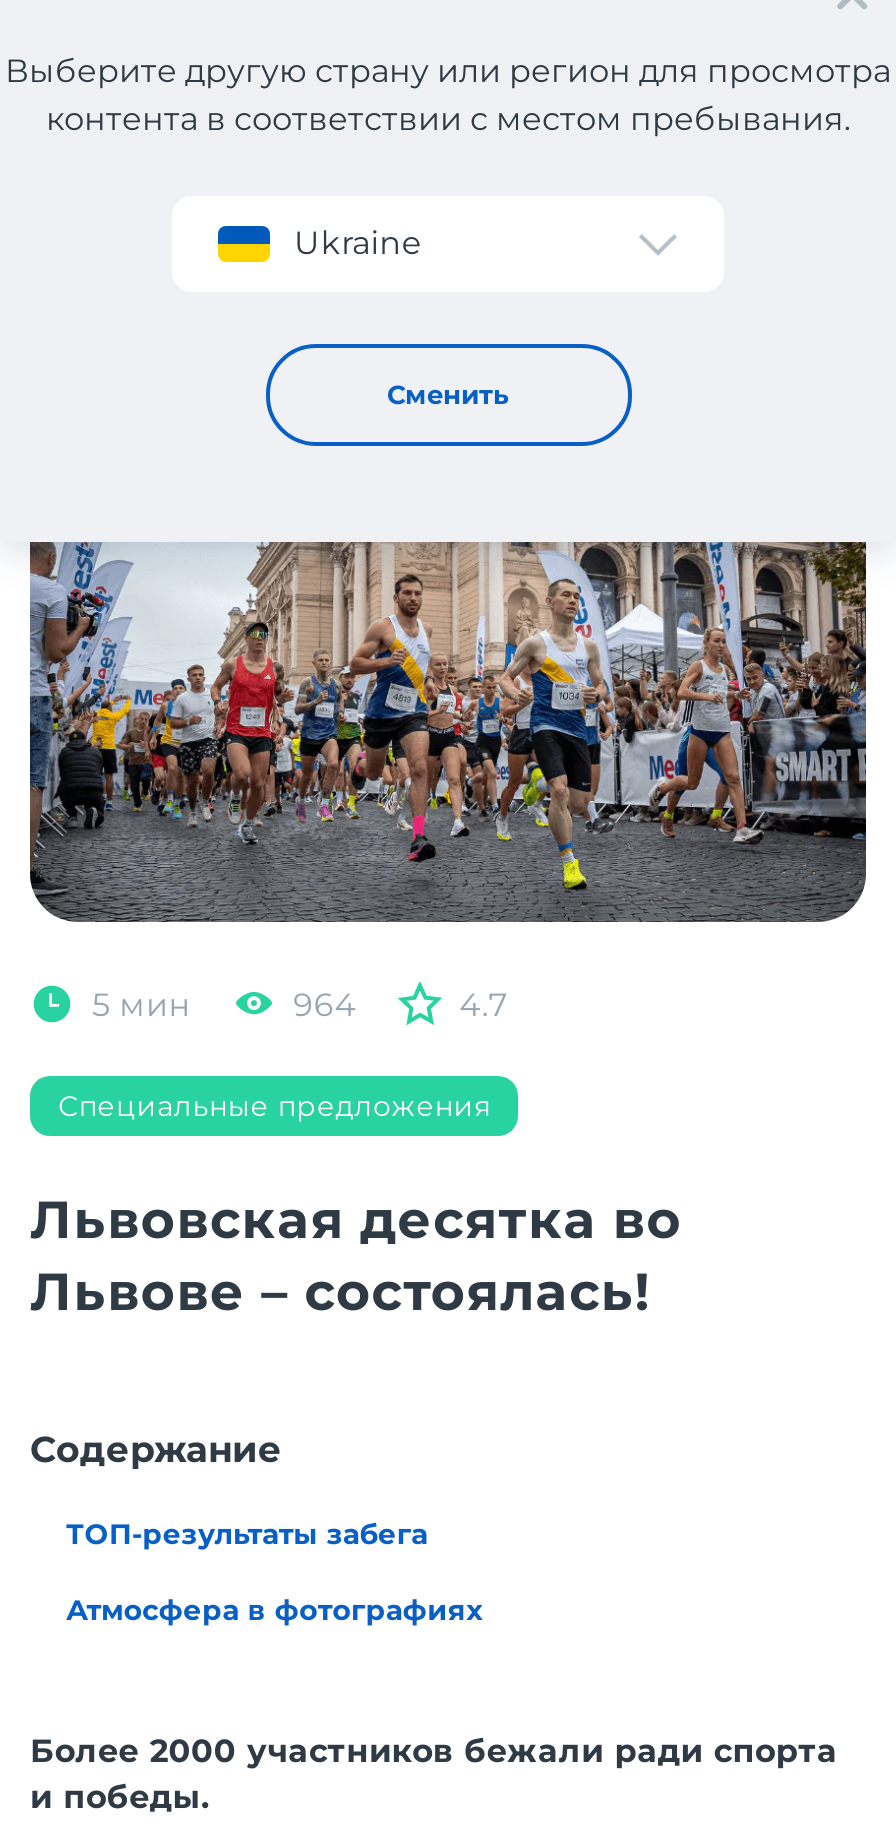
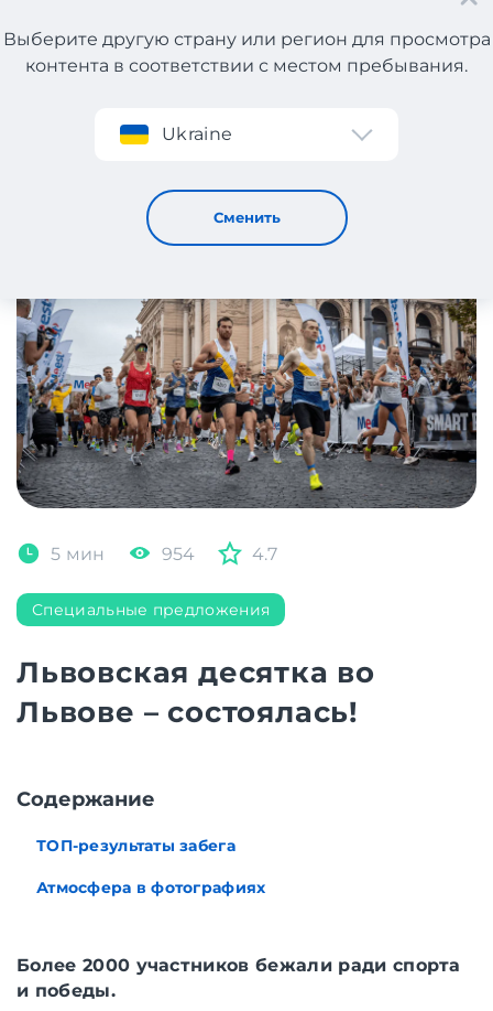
[293,986,357,1024] 964 -> [161,543,195,564] 954

